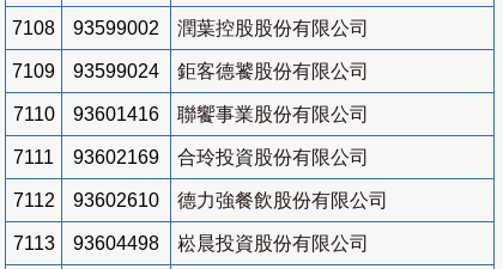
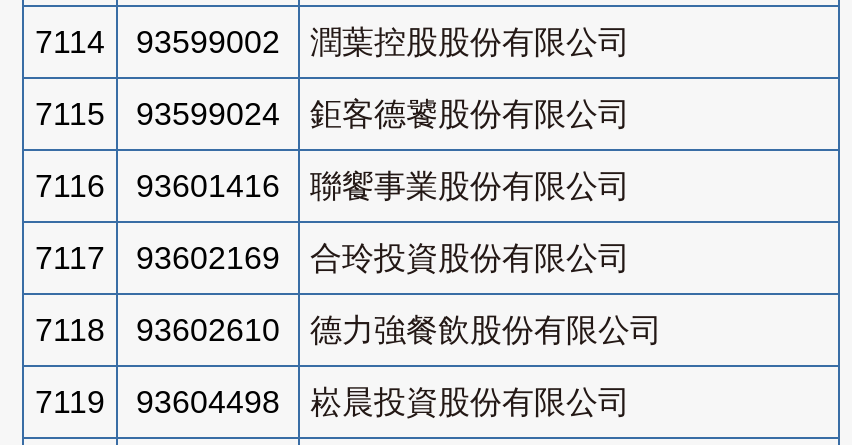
[12,18,369,38] 7108 93599002 潤葉控股股份有限公司 -> [35,25,630,59] 7114 93599002 潤葉控股股份有限公司
[12,61,369,81] 7109 93599024 鉅客德饕股份有限公司 -> [35,97,630,131] 7115 93599024 鉅客德饕股份有限公司
[13,104,369,124] 7110 93601416 聯饗事業股份有限公司 -> [35,169,630,203] 7116 93601416 聯饗事業股份有限公司
[13,147,369,167] 7111 93602169 合玲投資股份有限公司 -> [35,241,630,275] 7117 93602169 合玲投資股份有限公司
[13,190,388,210] 7112 93602610 德力強餐飲股份有限公司 -> [35,313,662,347] 7118 93602610 德力強餐飲股份有限公司
[13,233,369,253] 7113 93604498 崧晨投資股份有限公司 -> [35,385,630,419] 7119 93604498 崧晨投資股份有限公司

